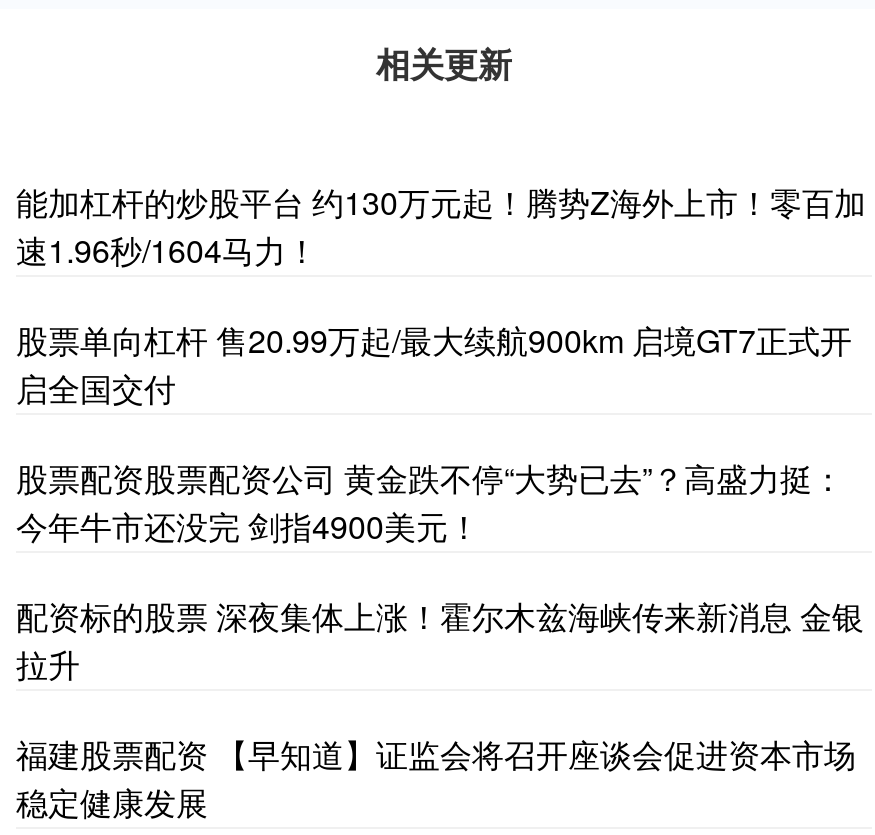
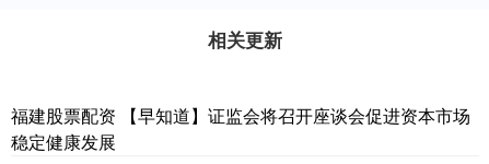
[16,179,866,687] 能加杠杆的炒股平台 约130万元起！腾势Z海外上市！零百加 | 速1.96秒/1604马力！ | 股票单向杠杆 售20.99万起/最大续航900km 启境GT7正式开 | 启全国交付 | 股票配资股票配资公司 黄金跌不停“大势已去”？高盛力挺： | 今年牛市还没完 剑指4900美元！ | 配资标的股票 深夜集体上涨！霍尔木兹海峡传来新消息 金银 | 拉升 -> none

